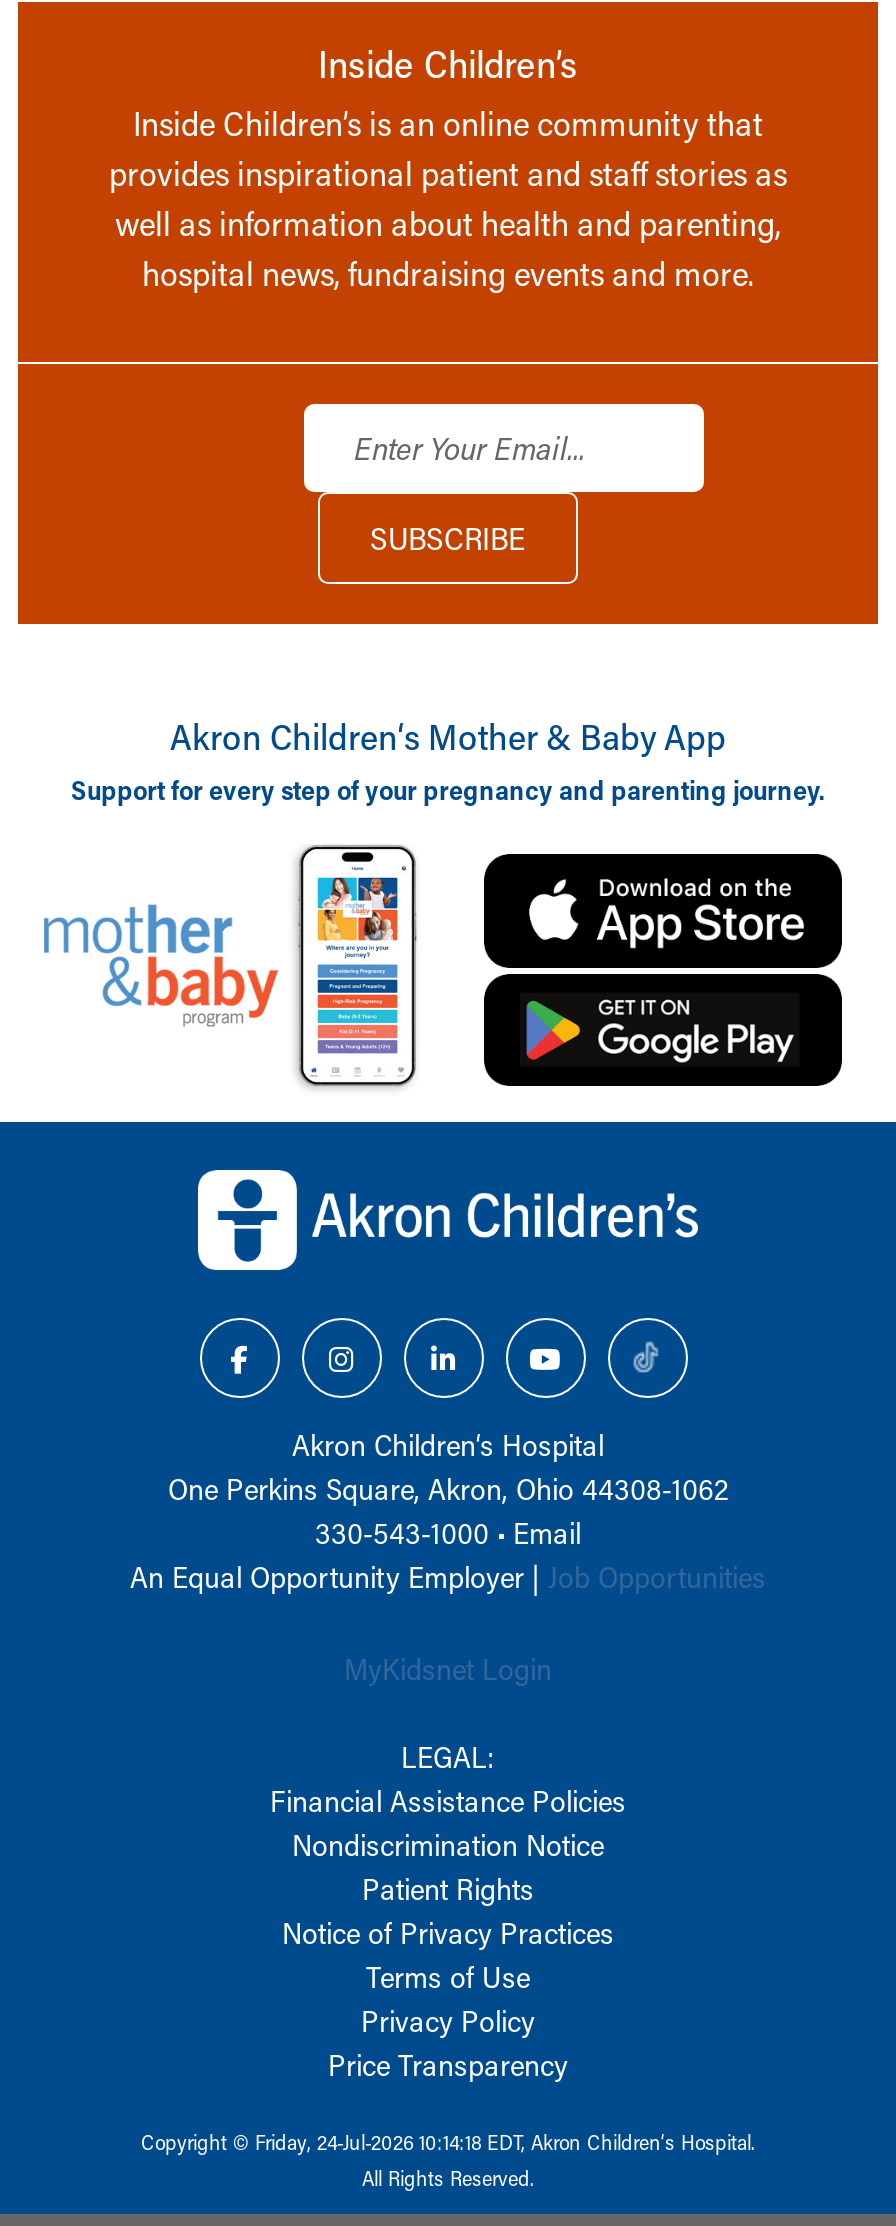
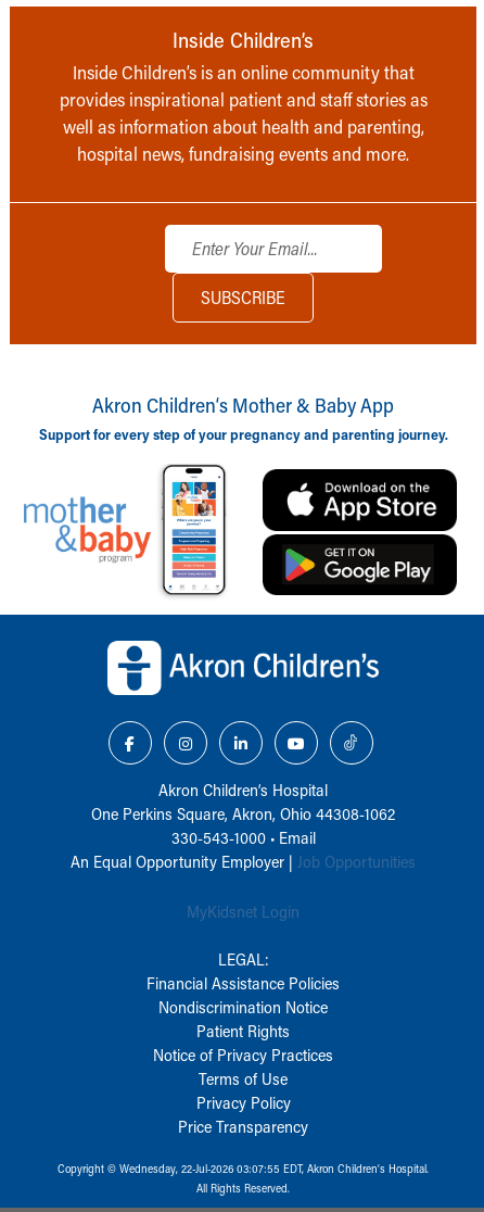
[141,2127,755,2155] Copyright © Friday, 24-Jul-2026 10:14:18 EDT, Akron Children‘s Hospital. -> [58,1161,429,1176] Copyright © Wednesday, 22-Jul-2026 03:07:55 EDT, Akron Children‘s Hospital.

